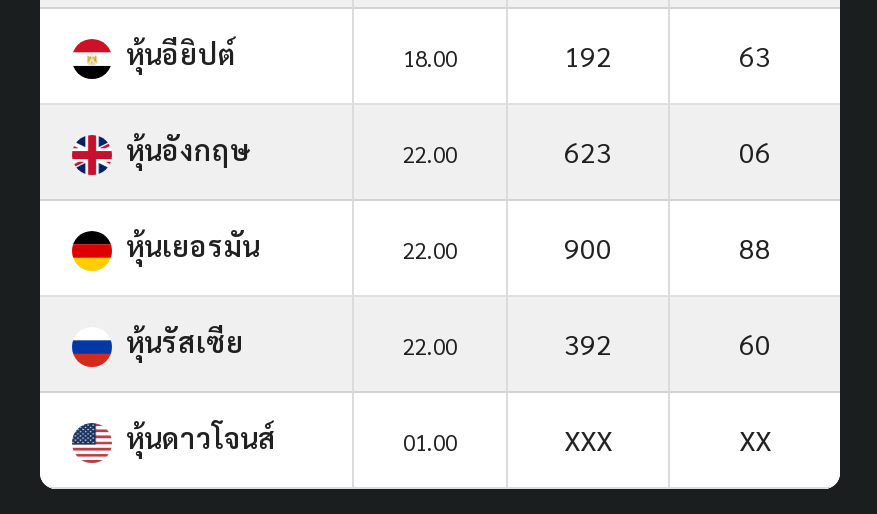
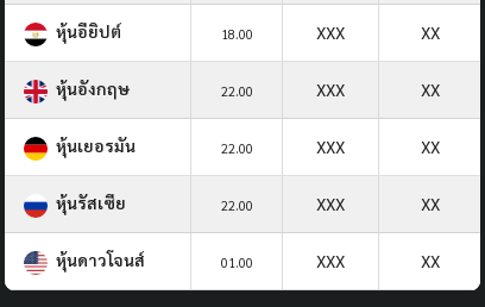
[564,37,771,73] 192 | 63 -> [316,21,439,43] XXX | XX
[564,133,771,169] 623 | 06 -> [316,78,439,100] XXX | XX
[564,229,771,265] 900 | 88 -> [316,135,439,157] XXX | XX
[564,325,771,361] 392 | 60 -> [316,193,439,214] XXX | XX

